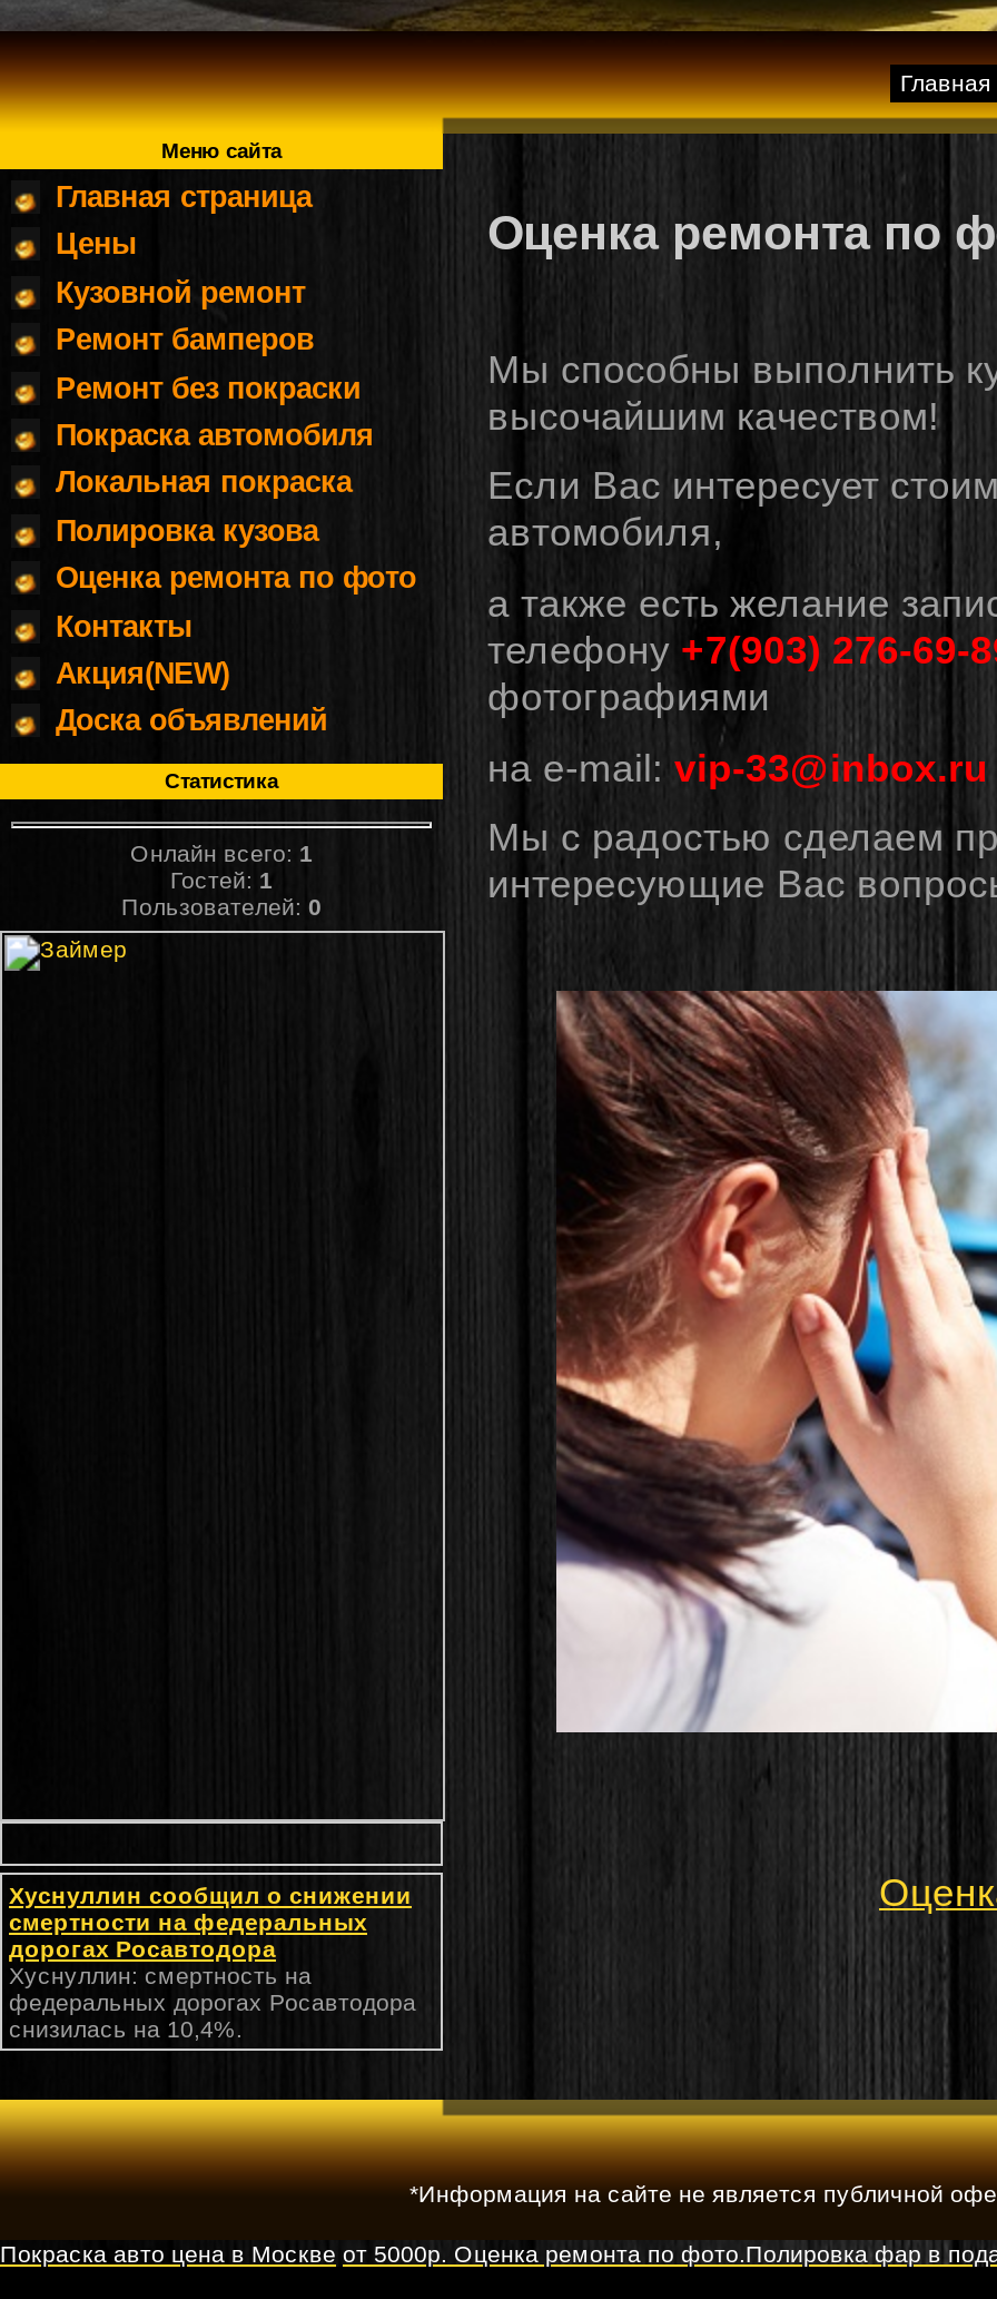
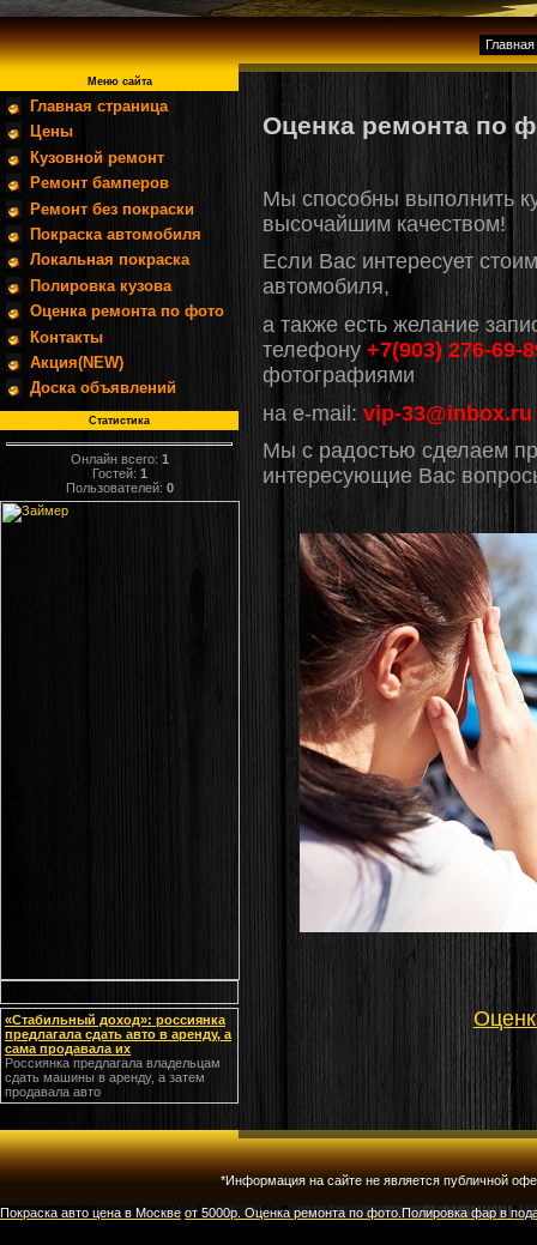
[9,1882,416,2042] Хуснуллин сообщил о снижении | смертности на федеральных | дорогах Росавтодора | Хуснуллин: смертность на | федеральных дорогах Росавтодора | снизилась на 10,4%. -> [5,1013,231,1099] «Стабильный доход»: россиянка | предлагала сдать авто в аренду, а | сама продавала их | Россиянка предлагала владельцам | сдать машины в аренду, а затем | продавала авто

